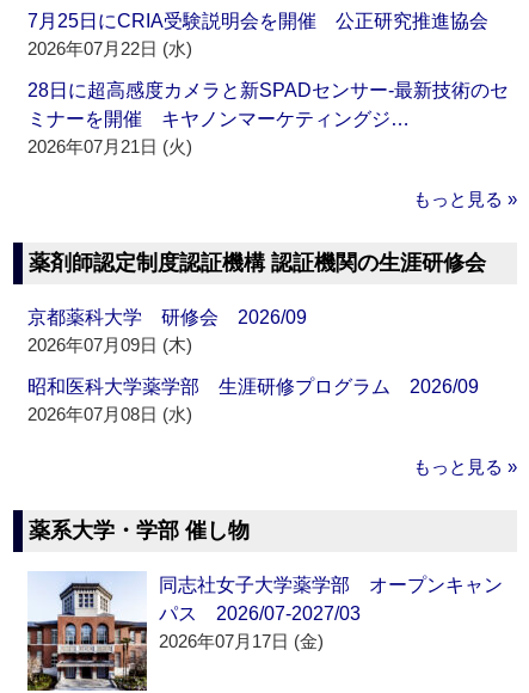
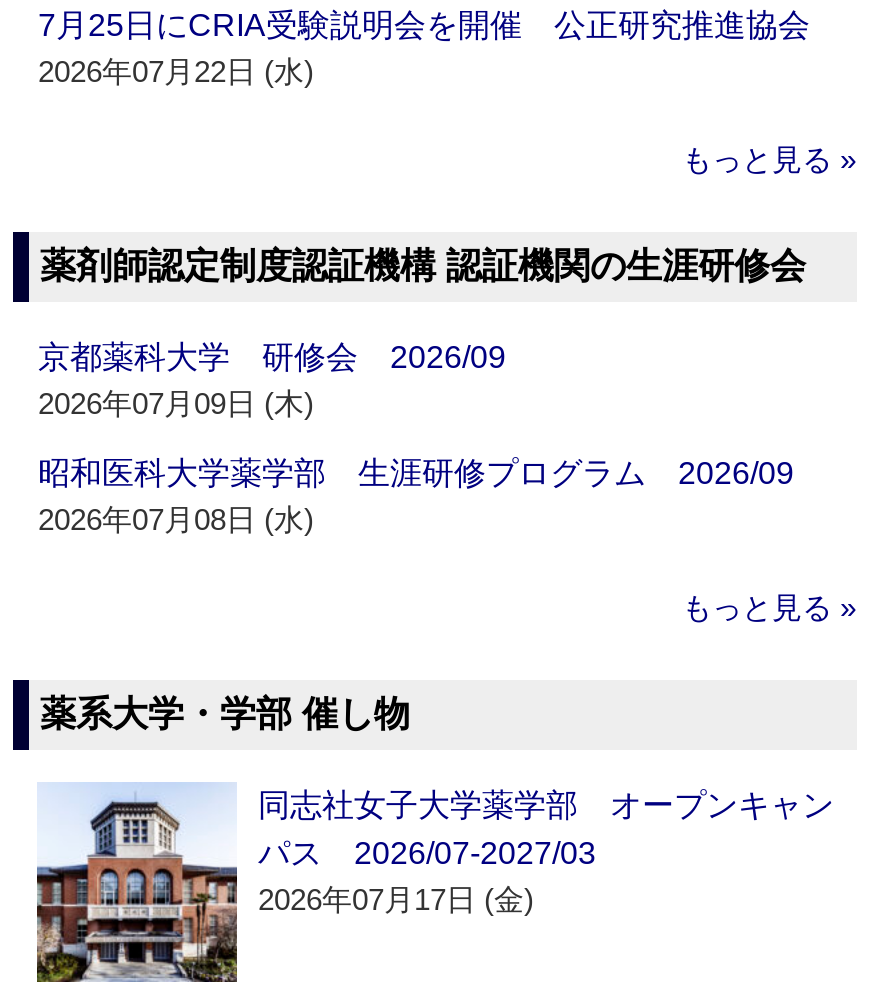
[28,81,509,157] 28日に超高感度カメラと新SPADセンサー‐最新技術のセ | ミナーを開催 キヤノンマーケティングジ… | 2026年07月21日 (火) -> none

